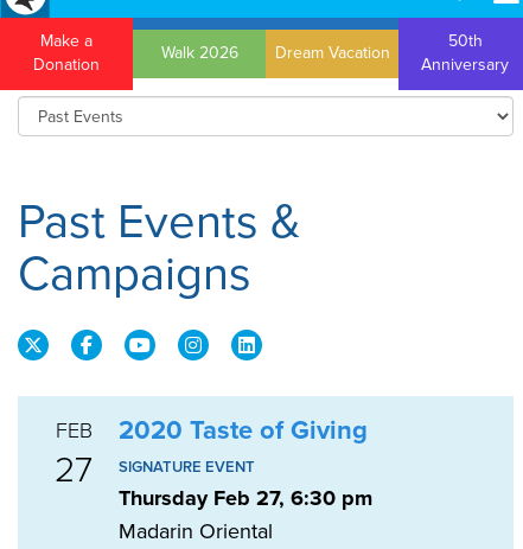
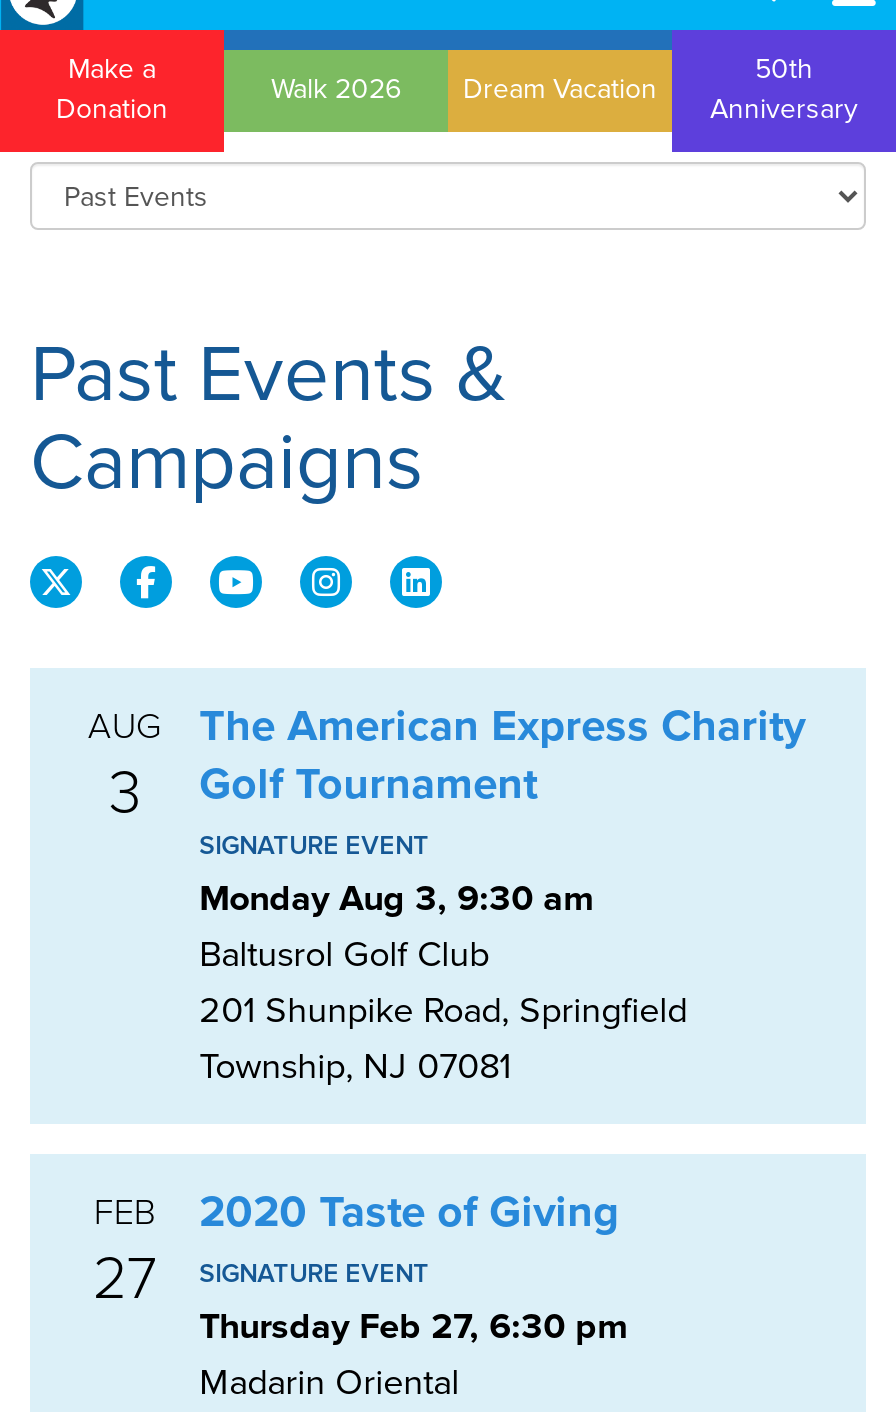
none -> [88,704,162,830] AUG | 3
none -> [199,700,805,1088] The American Express Charity | Golf Tournament | SIGNATURE EVENT | Monday Aug 3, 9:30 am | Baltusrol Golf Club | 201 Shunpike Road, Springfield | Township, NJ 07081

